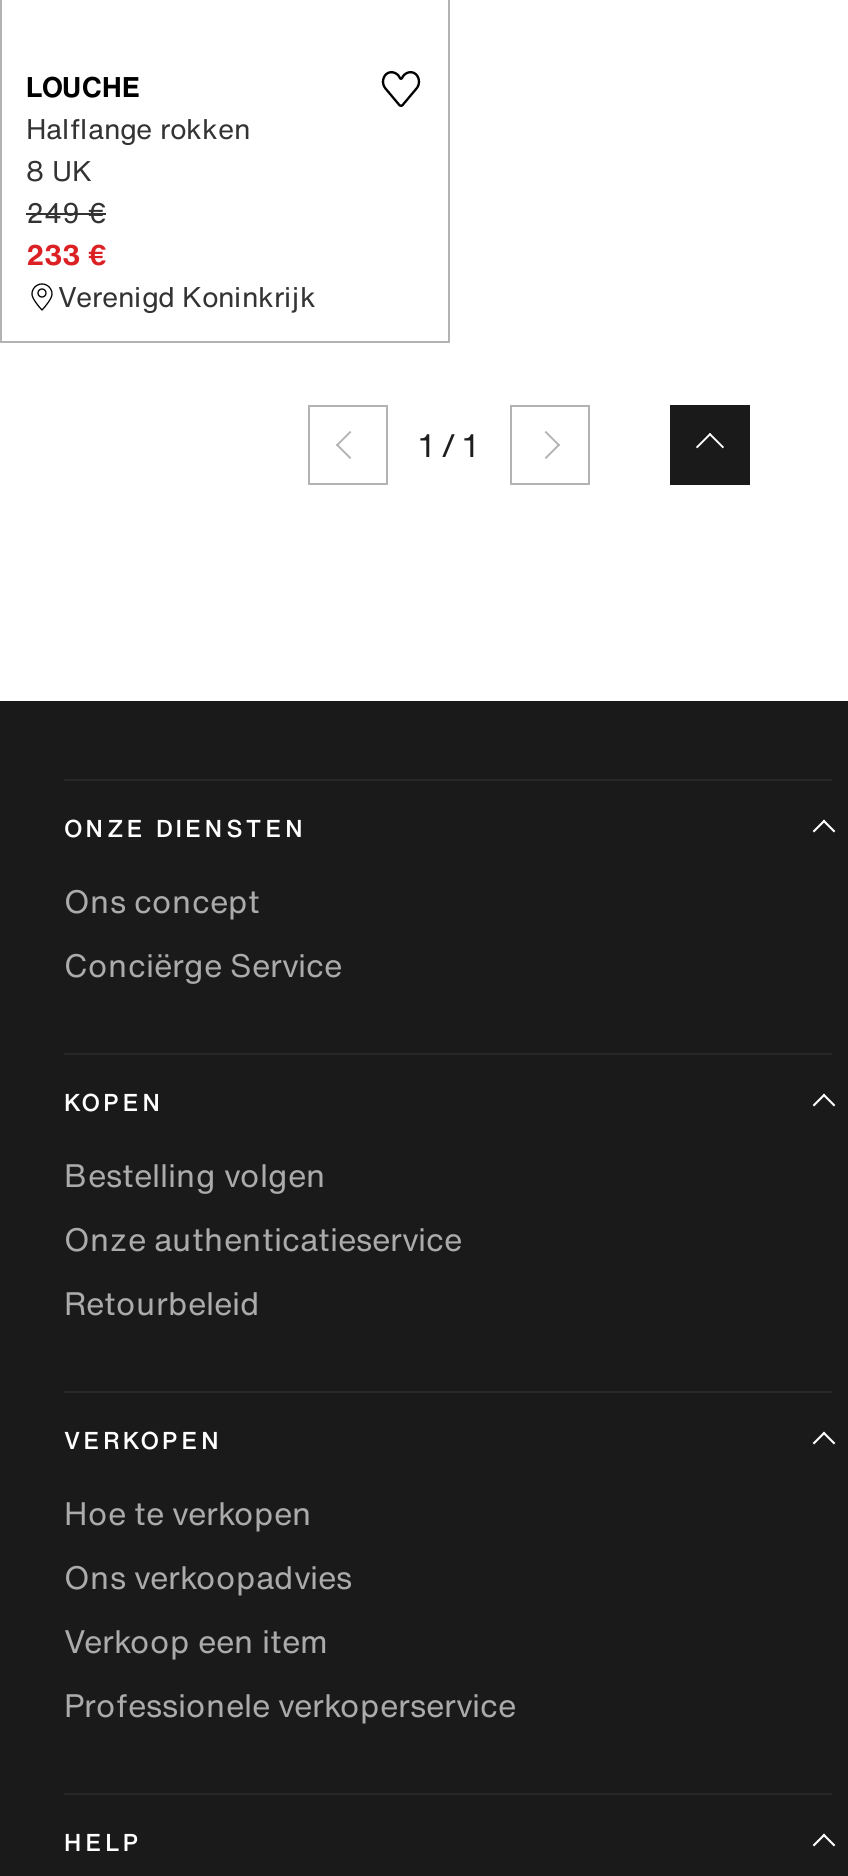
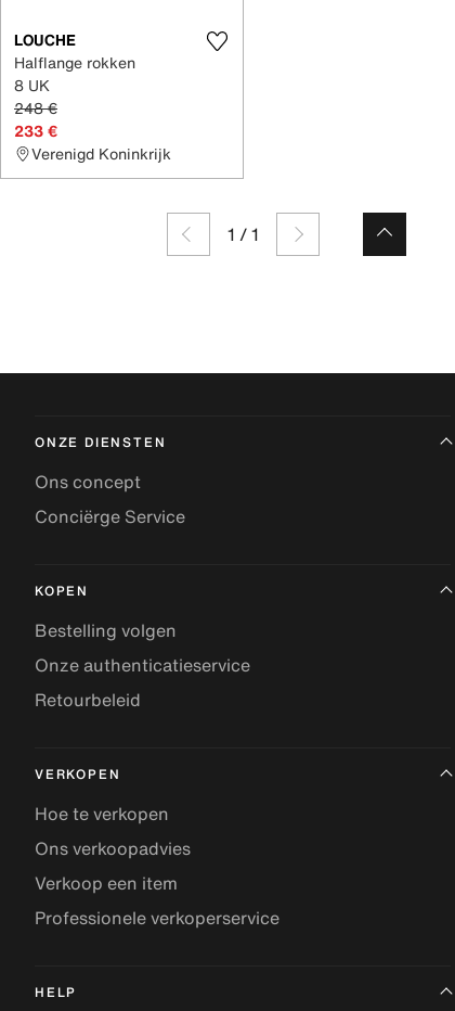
[26,191,106,233] 249 € -> [14,97,57,119] 248 €

